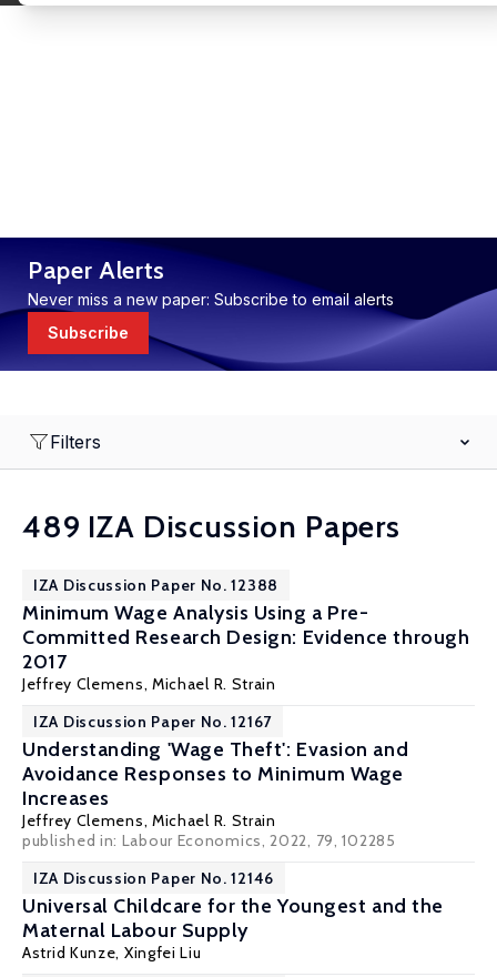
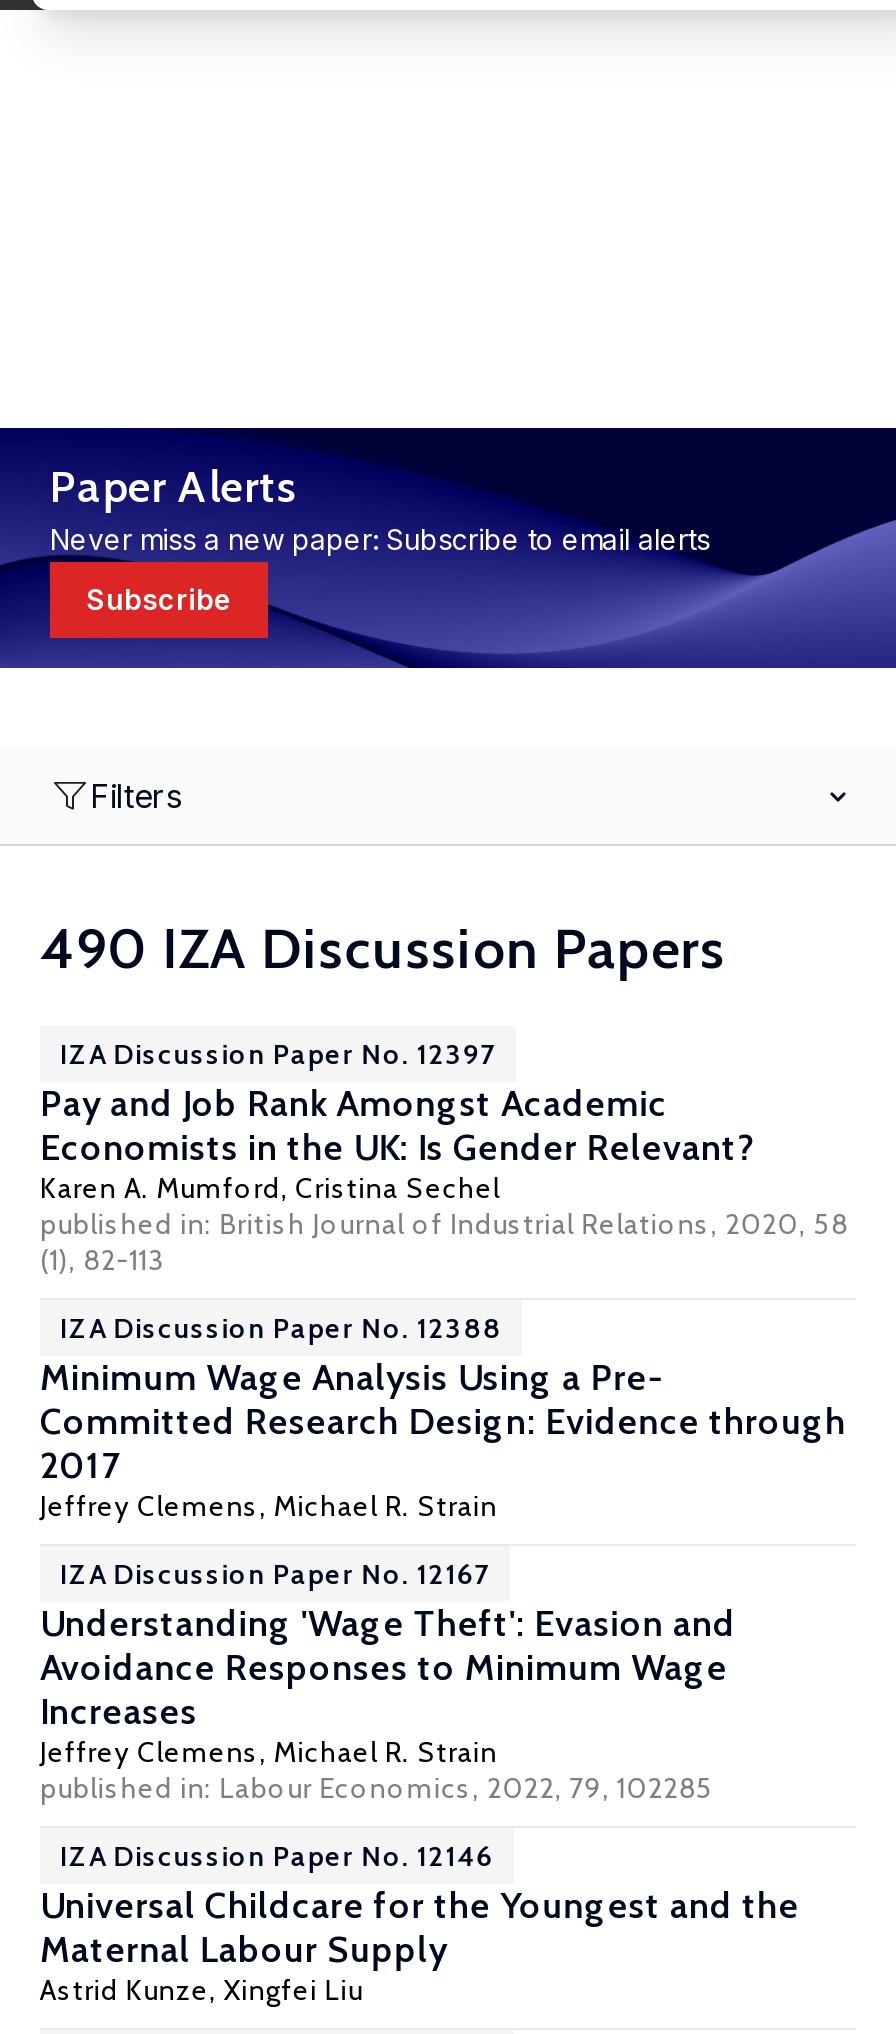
[22,507,400,545] 489 IZA Discussion Papers -> [40,914,848,1278] 490 IZA Discussion Papers | IZA Discussion Paper No. 12397 | Pay and Job Rank Amongst Academic | Economists in the UK: Is Gender Relevant? | Karen A. Mumford, Cristina Sechel | published in: British Journal of Industrial Relations, 2020, 58 | (1), 82-113

